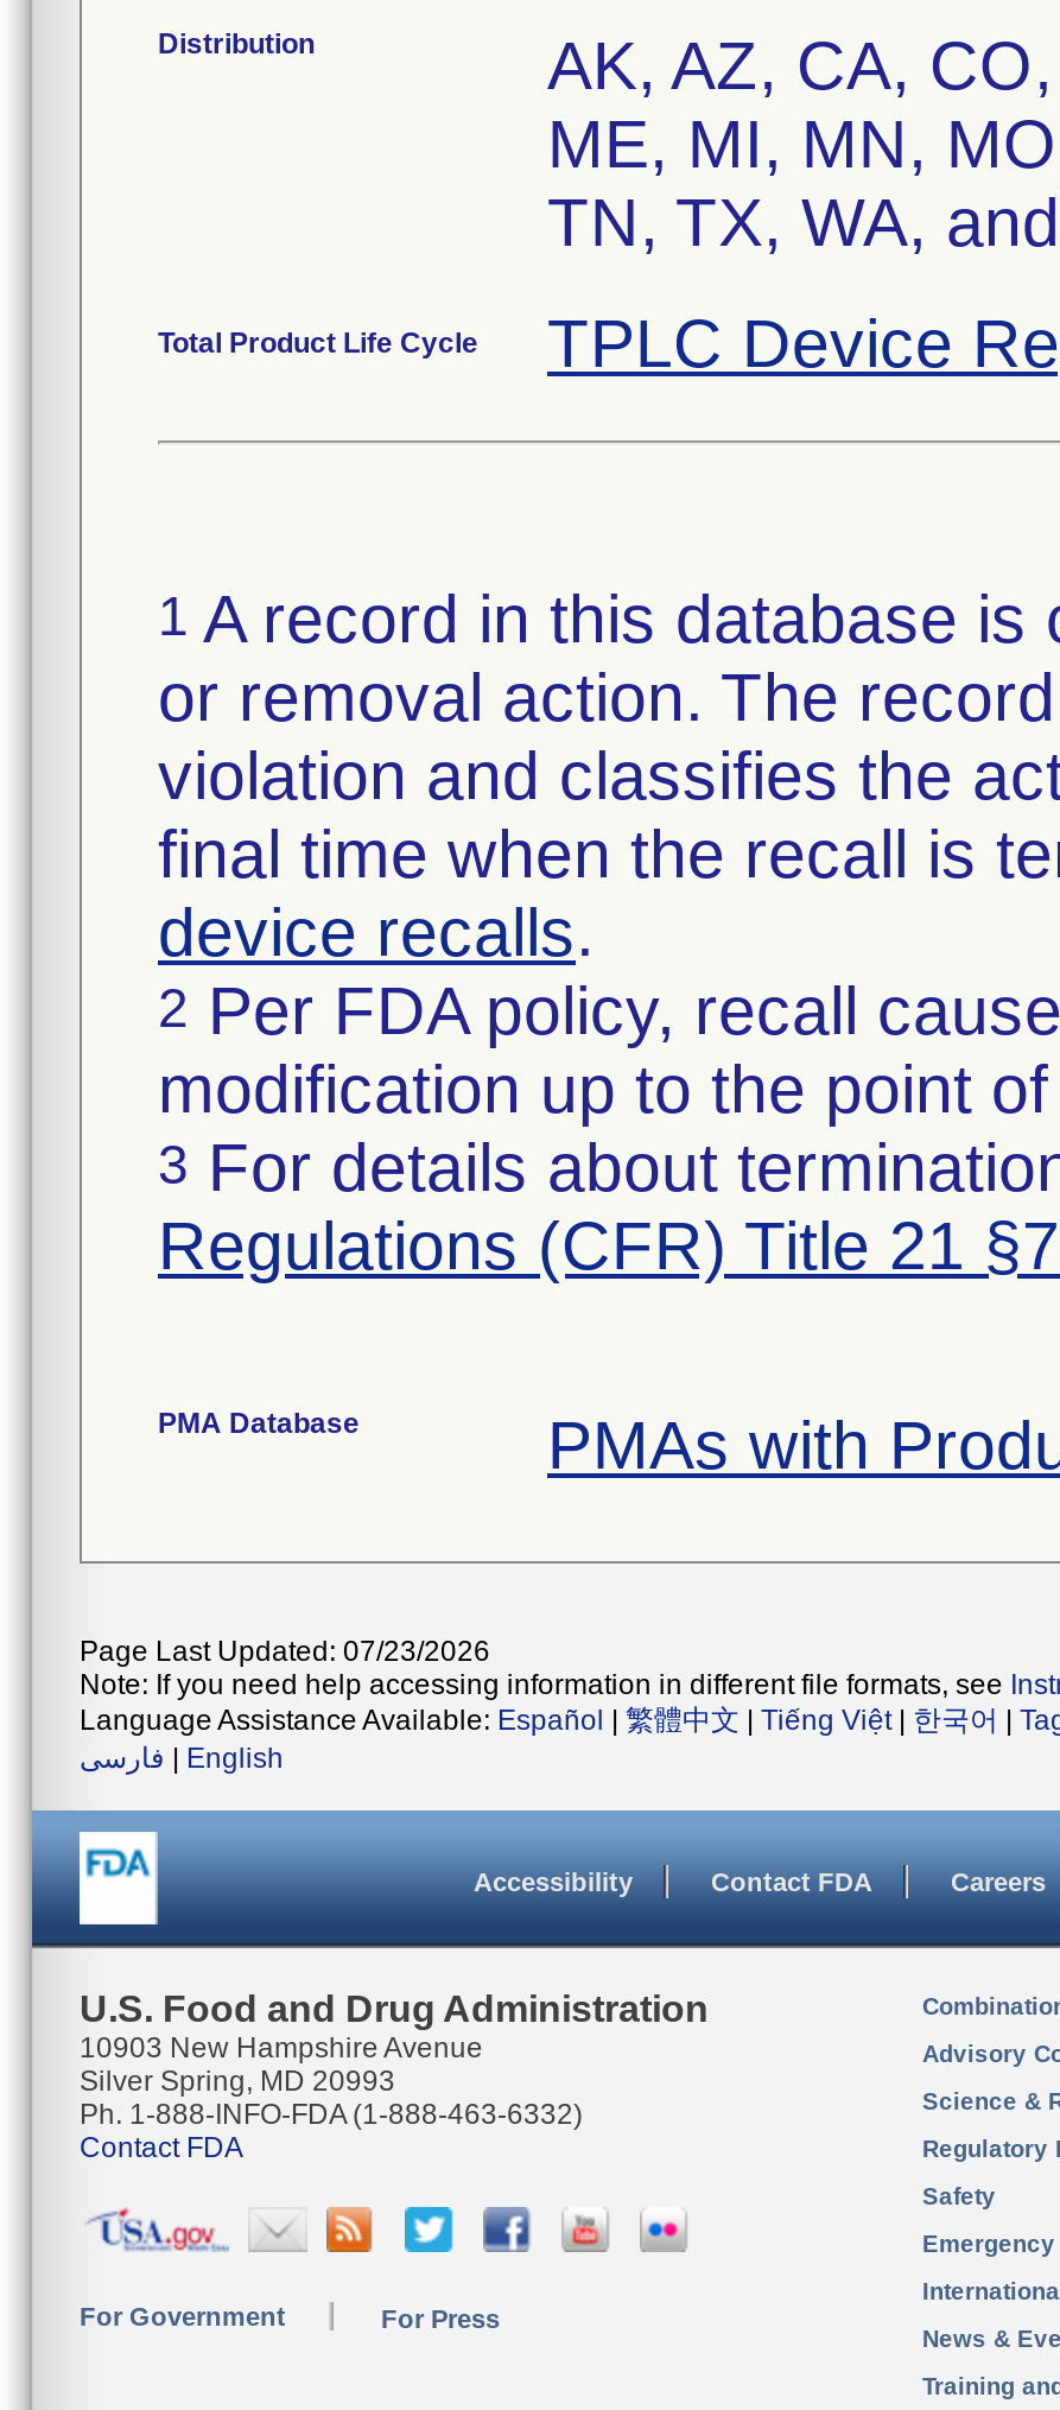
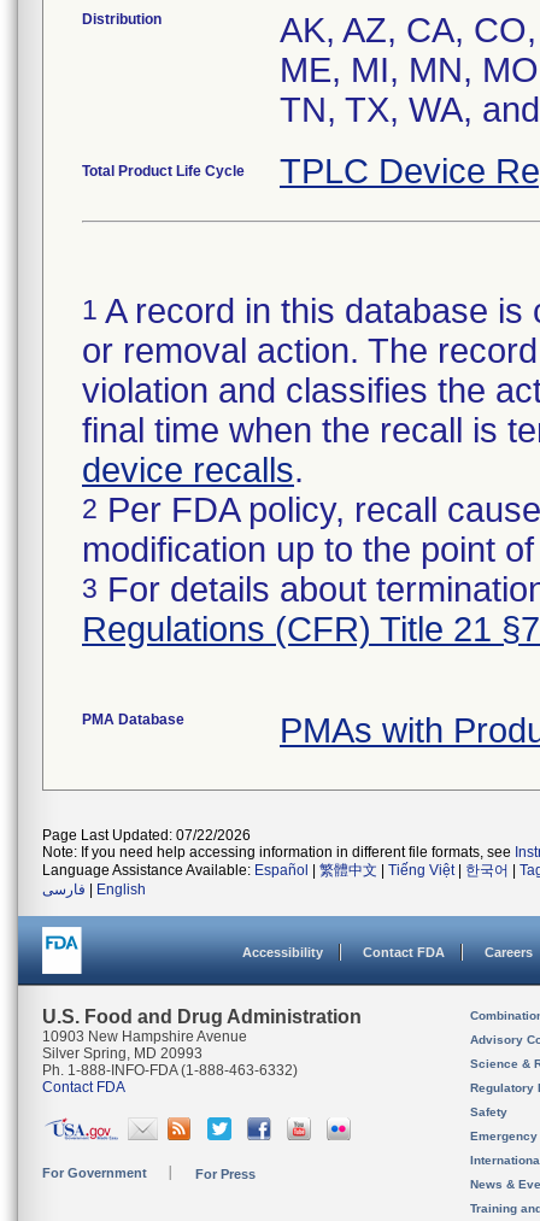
[80,1635,490,1668] Page Last Updated: 07/23/2026 -> [42,827,251,844] Page Last Updated: 07/22/2026

